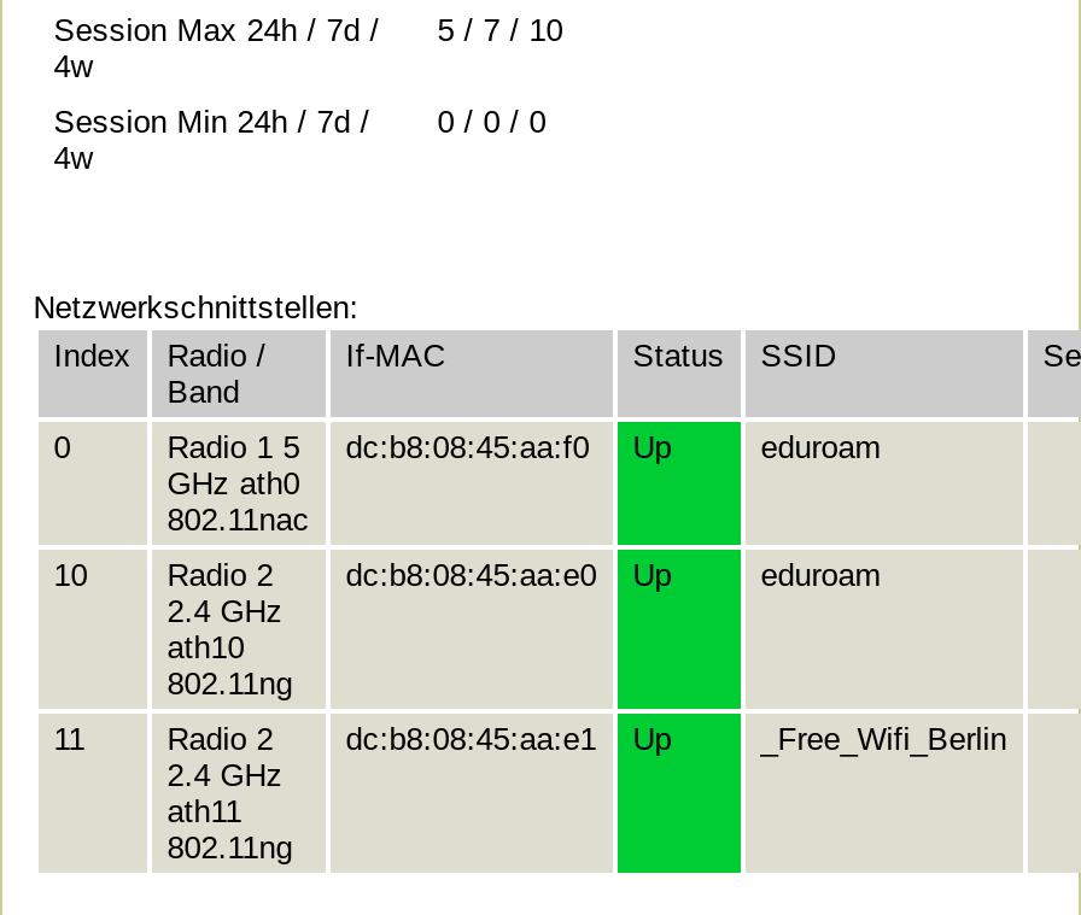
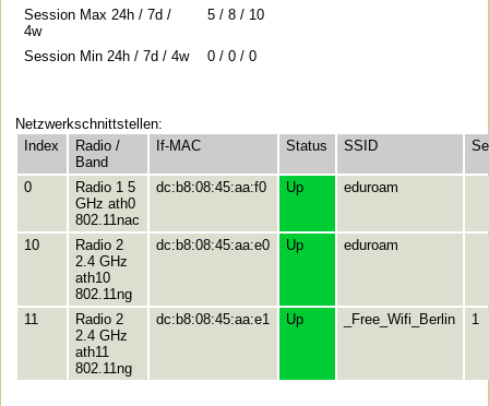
[437,11,563,47] 5 / 7 / 10 -> [208,6,264,22] 5 / 8 / 10
none -> [472,311,479,328] 1

